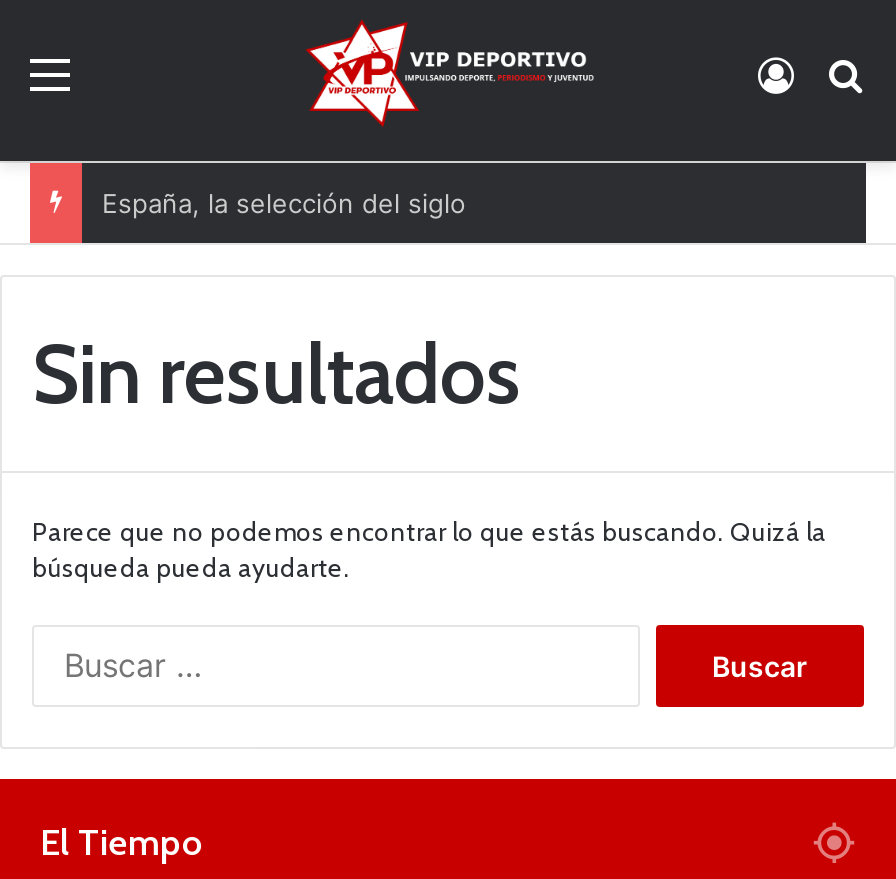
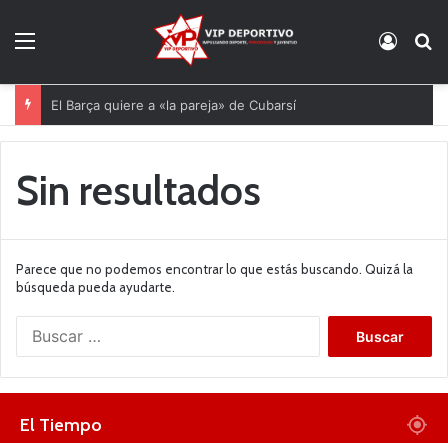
[102,187,466,219] España, la selección del siglo -> [51,97,296,113] El Barça quiere a «la pareja» de Cubarsí

